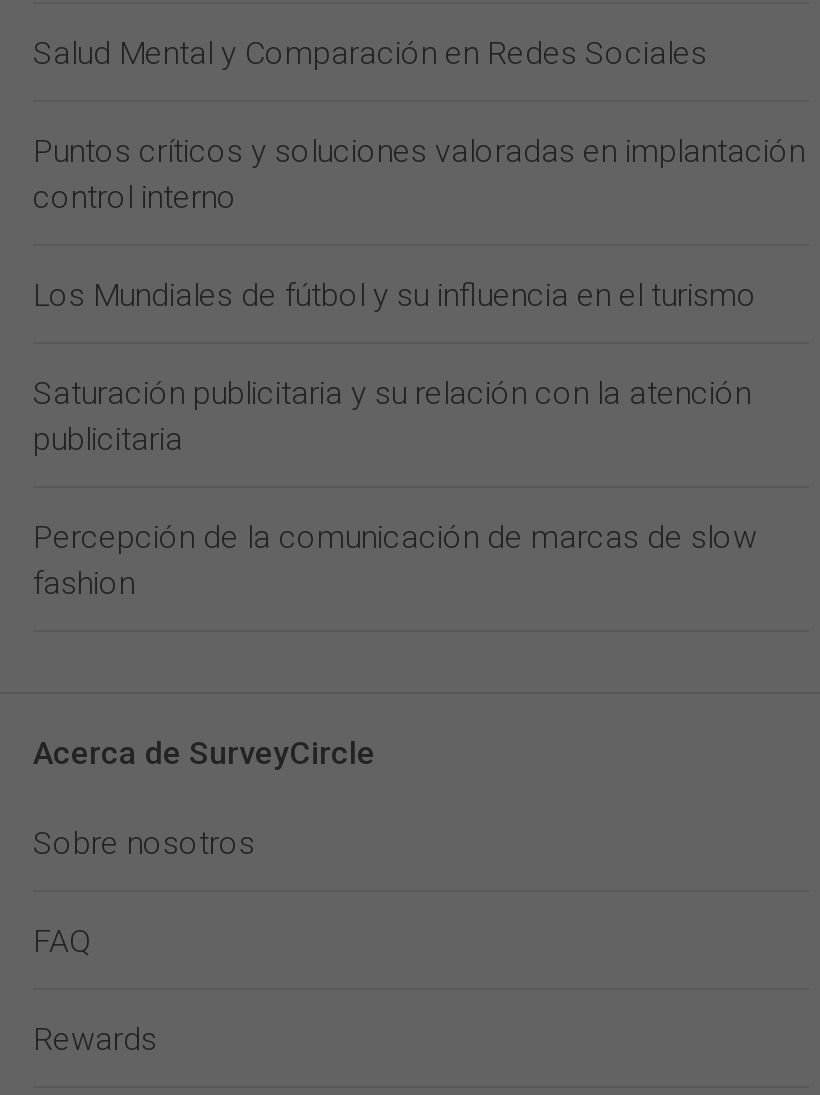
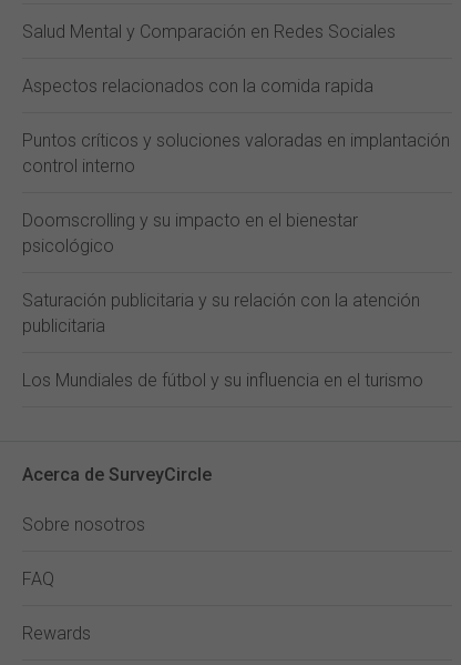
none -> [22,75,373,97] Aspectos relacionados con la comida rapida
none -> [22,210,358,256] Doomscrolling y su impacto en el bienestar | psicológico
moved [33,276,757,314] -> [22,370,423,391]: Los Mundiales de fútbol y su influencia en el turismo
moved [33,374,751,458] -> [22,290,420,336]: Saturación publicitaria y su relación con la atención | publicitaria
[33,518,757,602] Percepción de la comunicación de marcas de slow | fashion -> none

